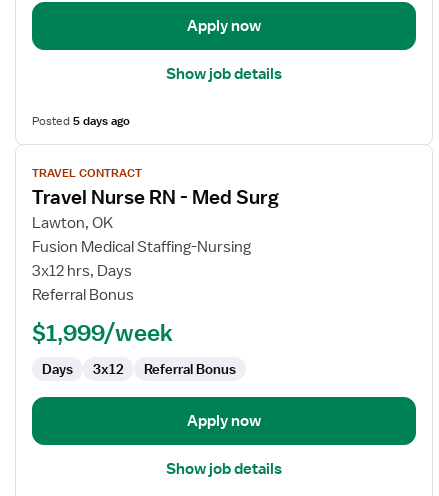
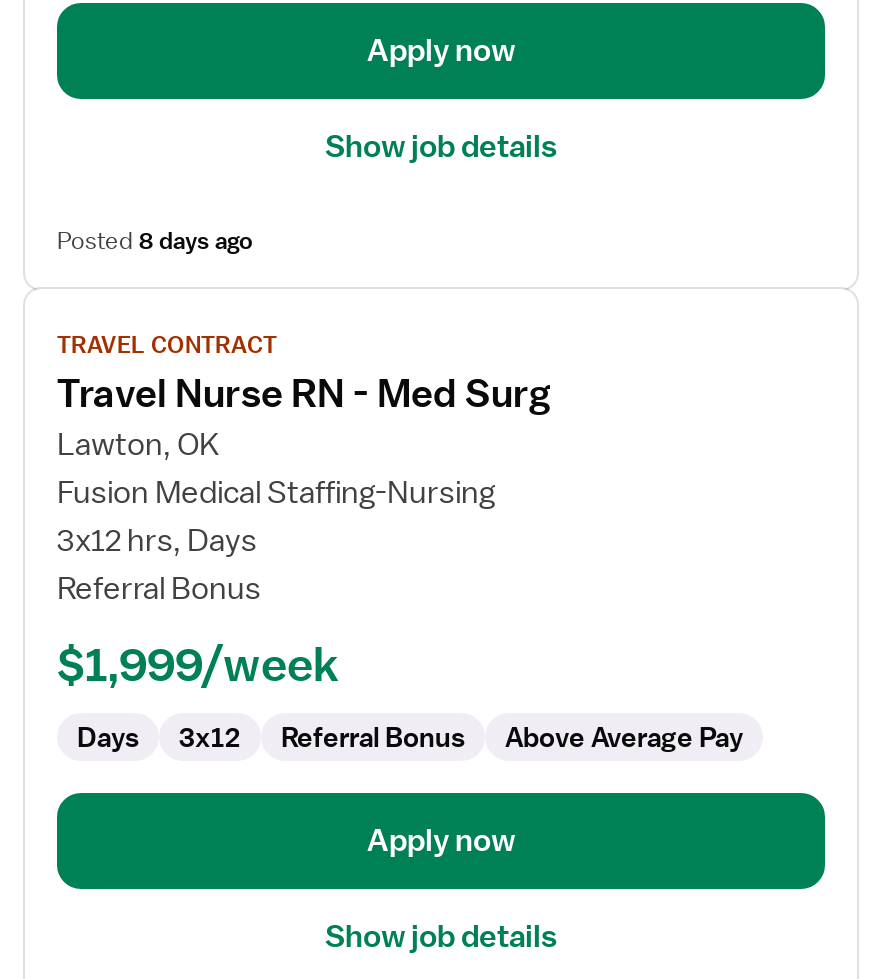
[32,113,130,129] Posted 5 days ago -> [57,225,253,257] Posted 8 days ago
none -> [505,719,743,755] Above Average Pay

